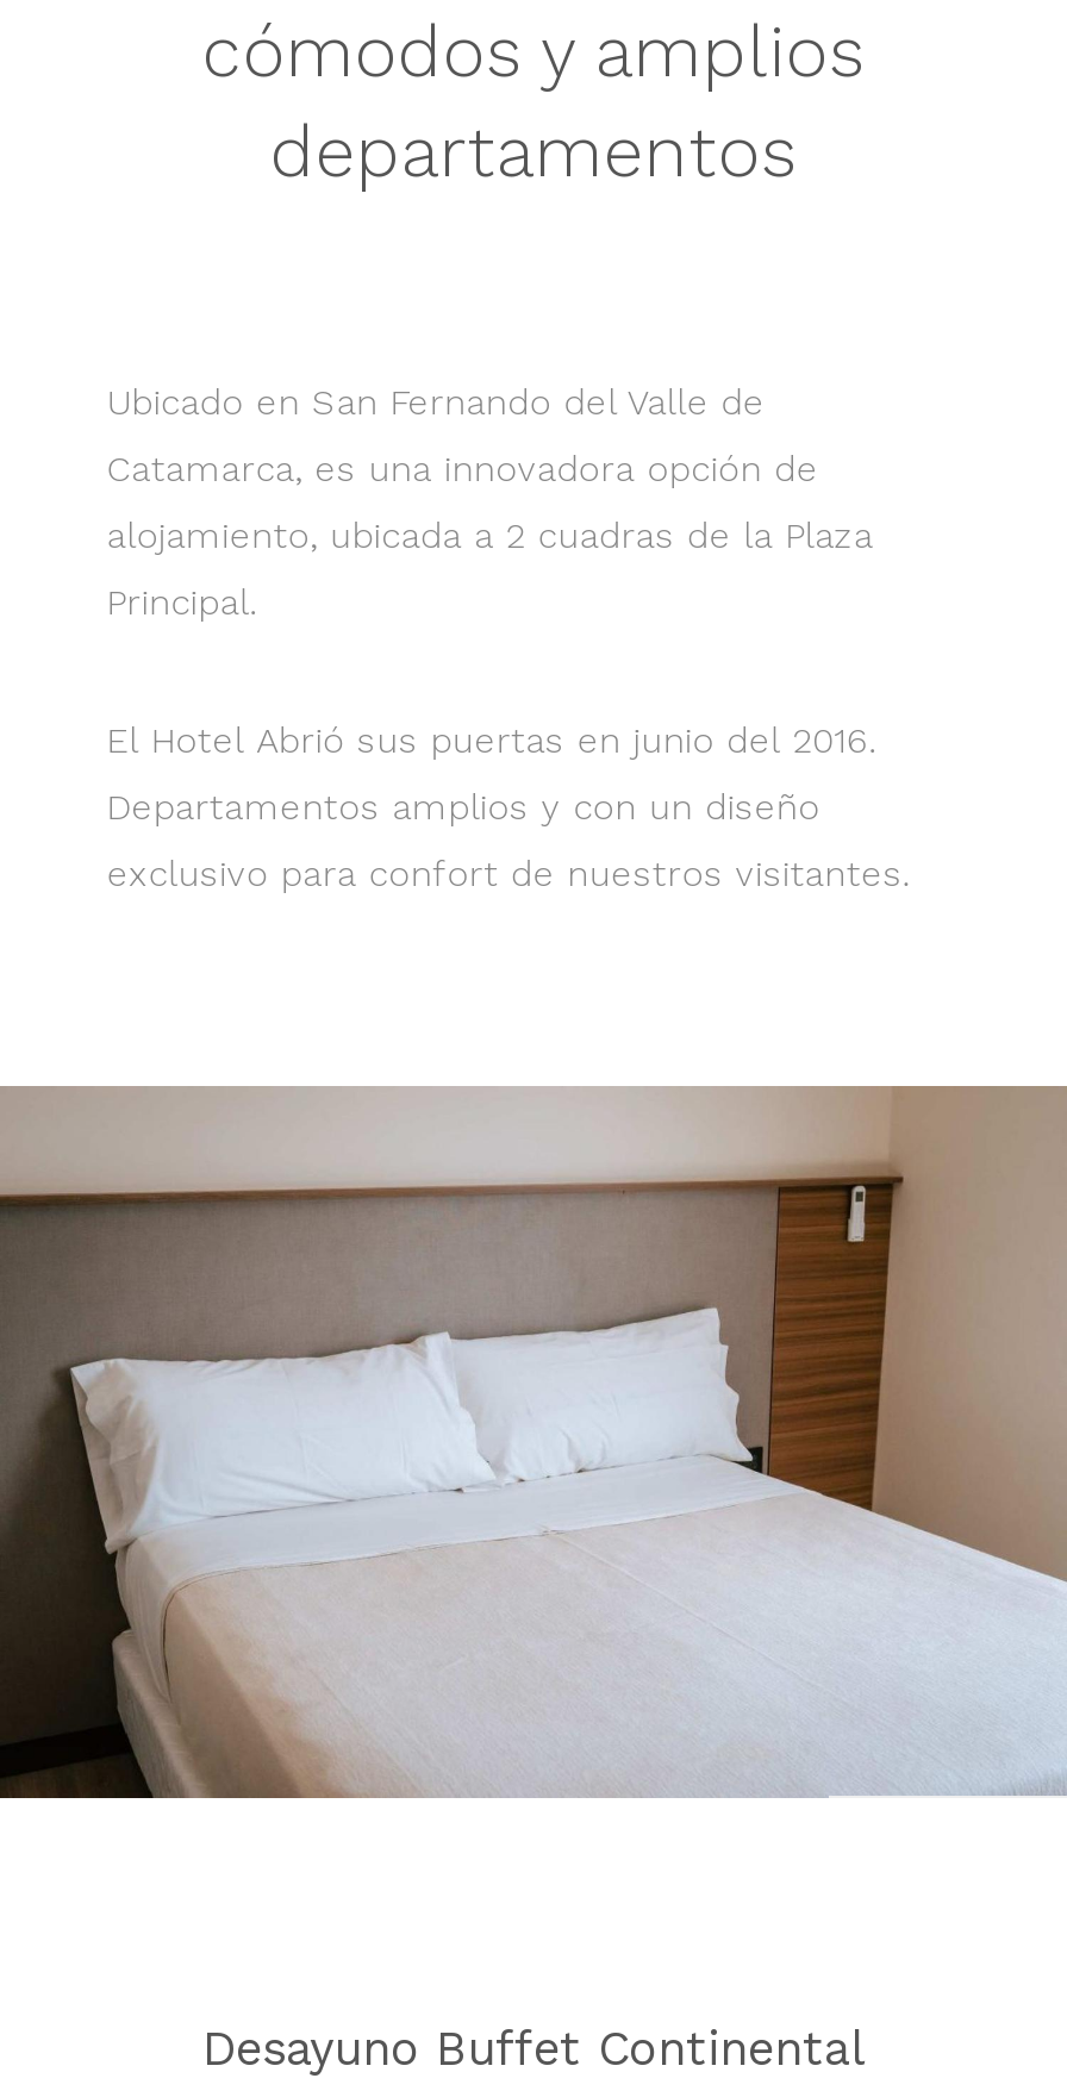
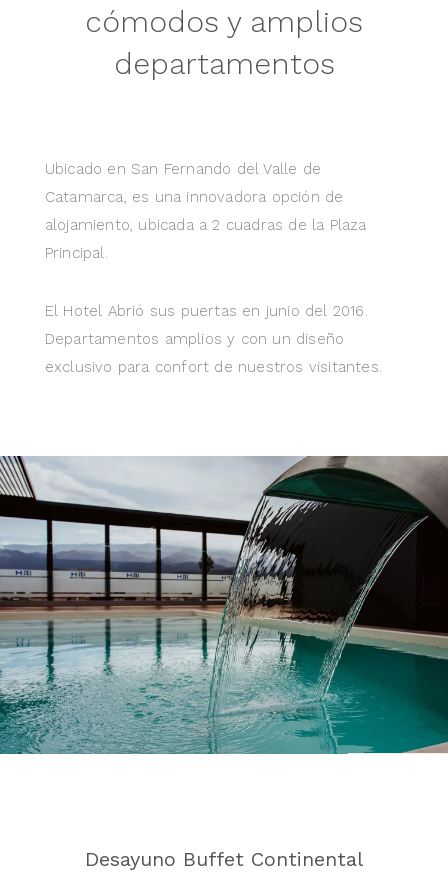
[7,1086,1060,1800] [image] -> [3,456,445,755] [image]

